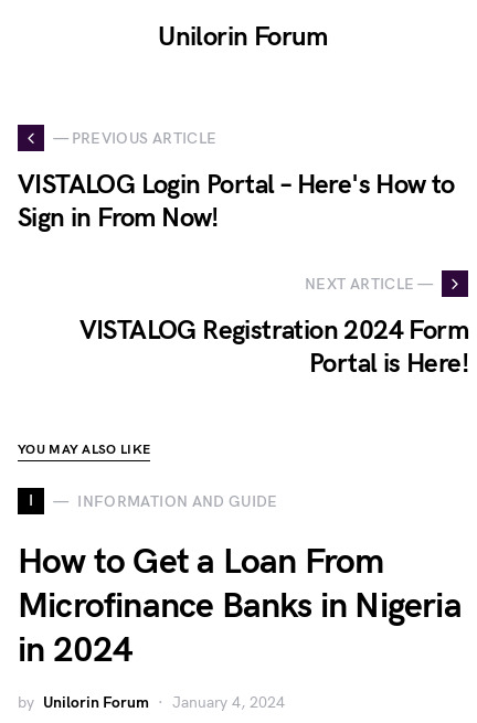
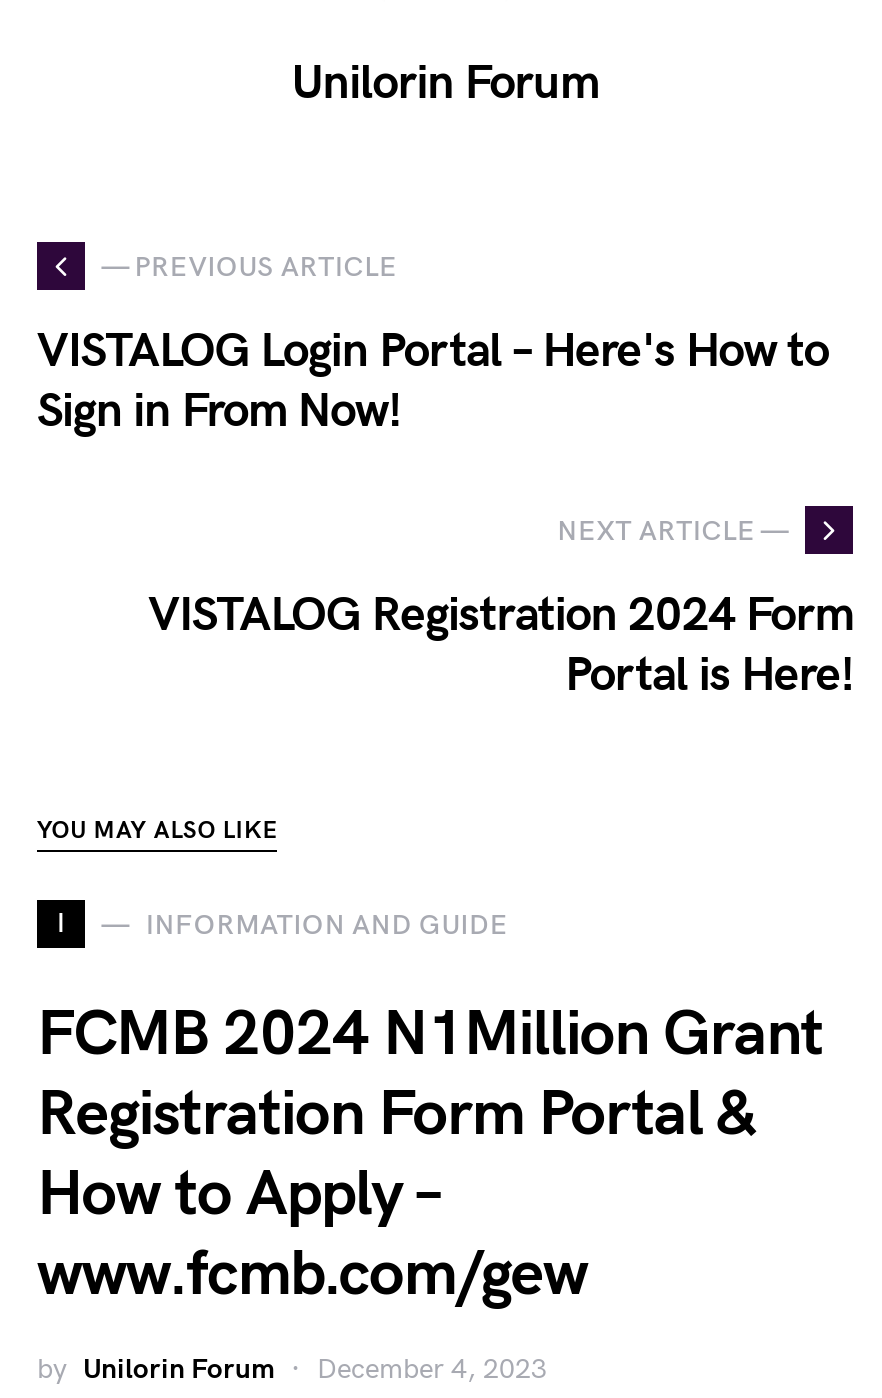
[18,541,461,672] How to Get a Loan From | Microfinance Banks in Nigeria | in 2024 -> [37,996,823,1314] FCMB 2024 N1Million Grant | Registration Form Portal & | How to Apply – | www.fcmb.com/gew
[172,693,285,712] January 4, 2024 -> [317,1352,547,1386] December 4, 2023

